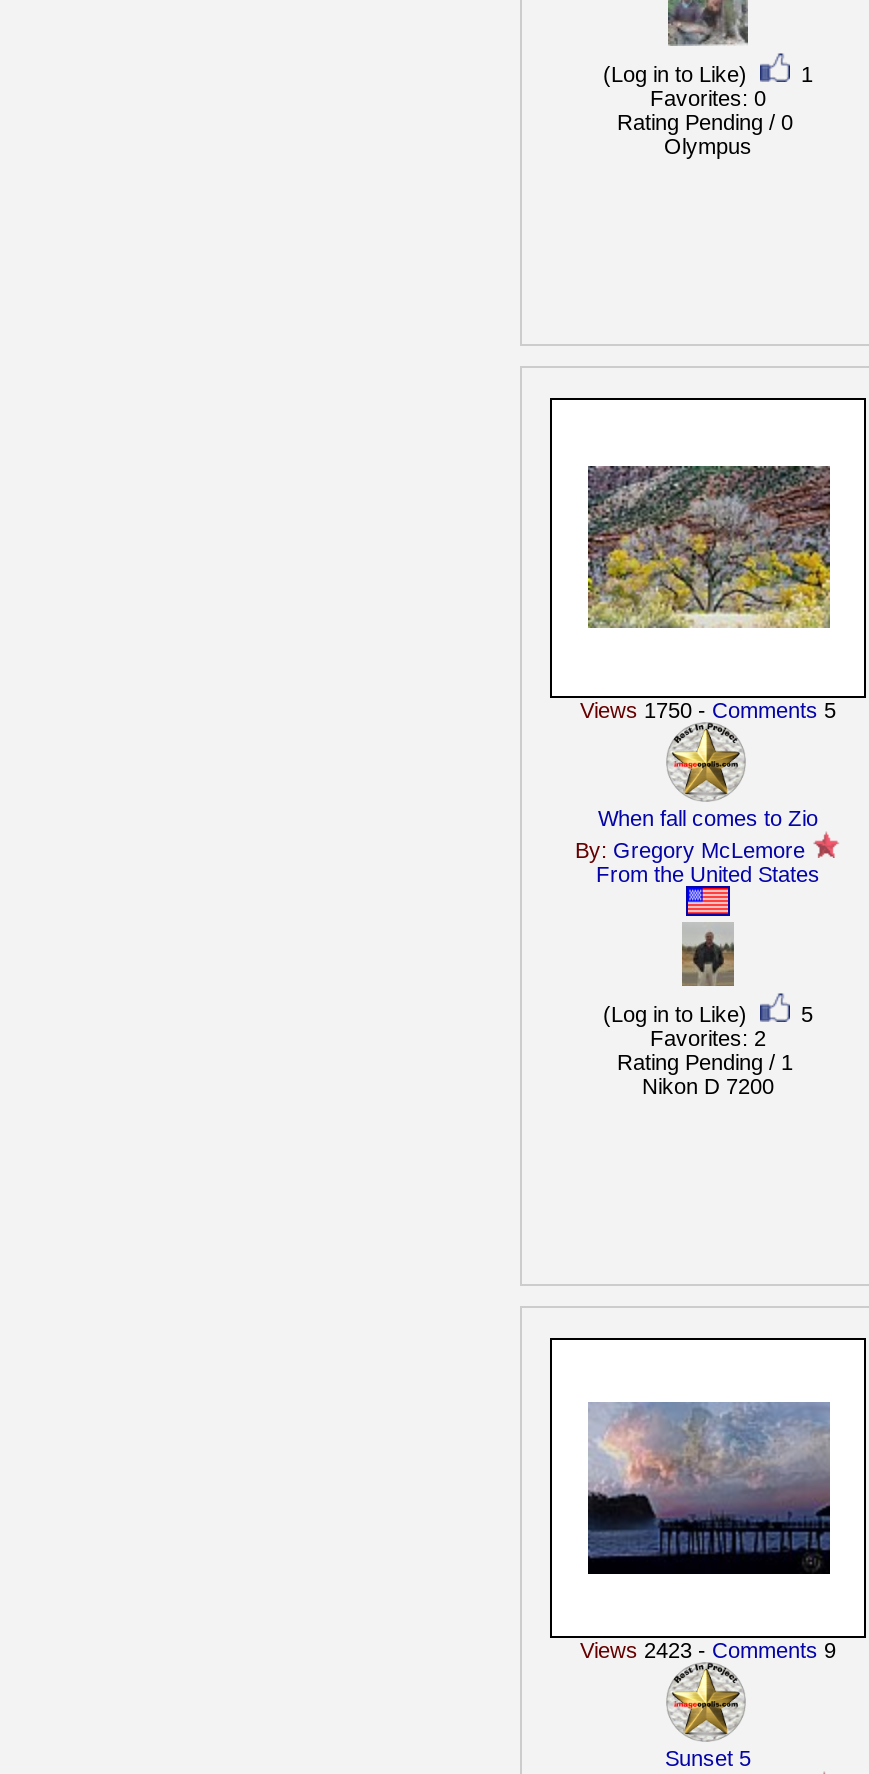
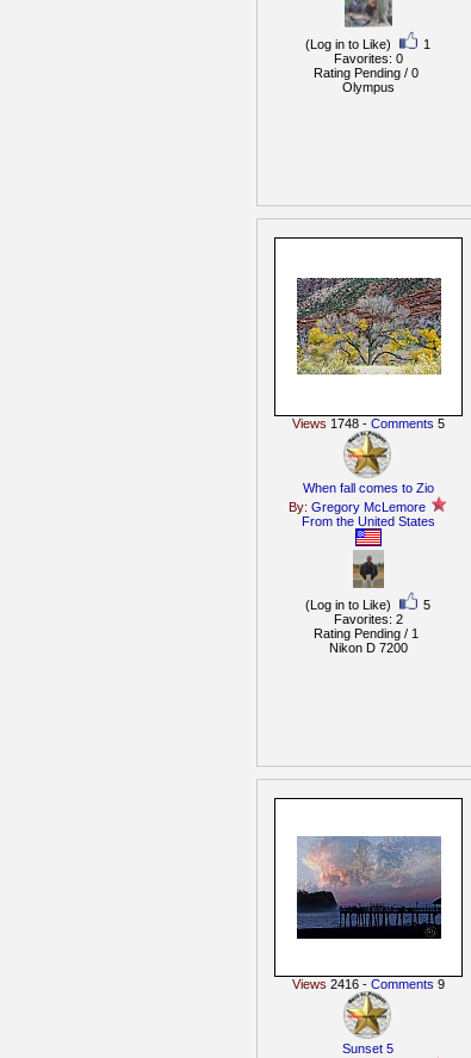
[580,698,836,722] Views1750 -Comments5 -> [292,416,445,431] Views1748 -Comments5
[580,1638,836,1662] Views2423 -Comments9 -> [292,977,445,991] Views2416 -Comments9

